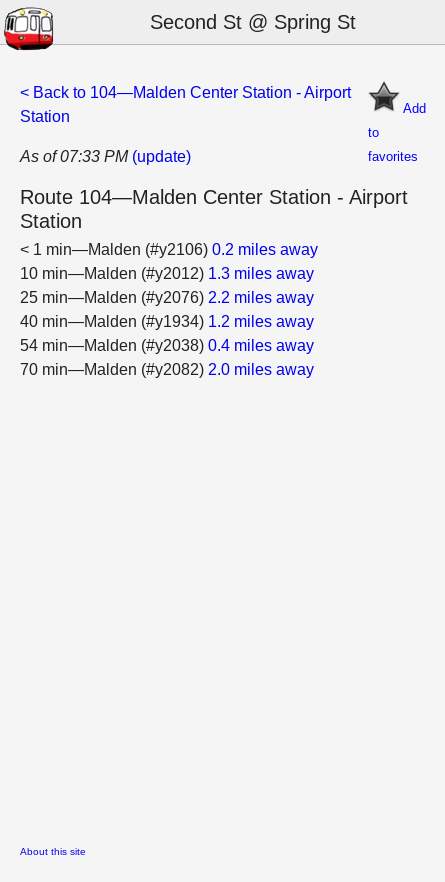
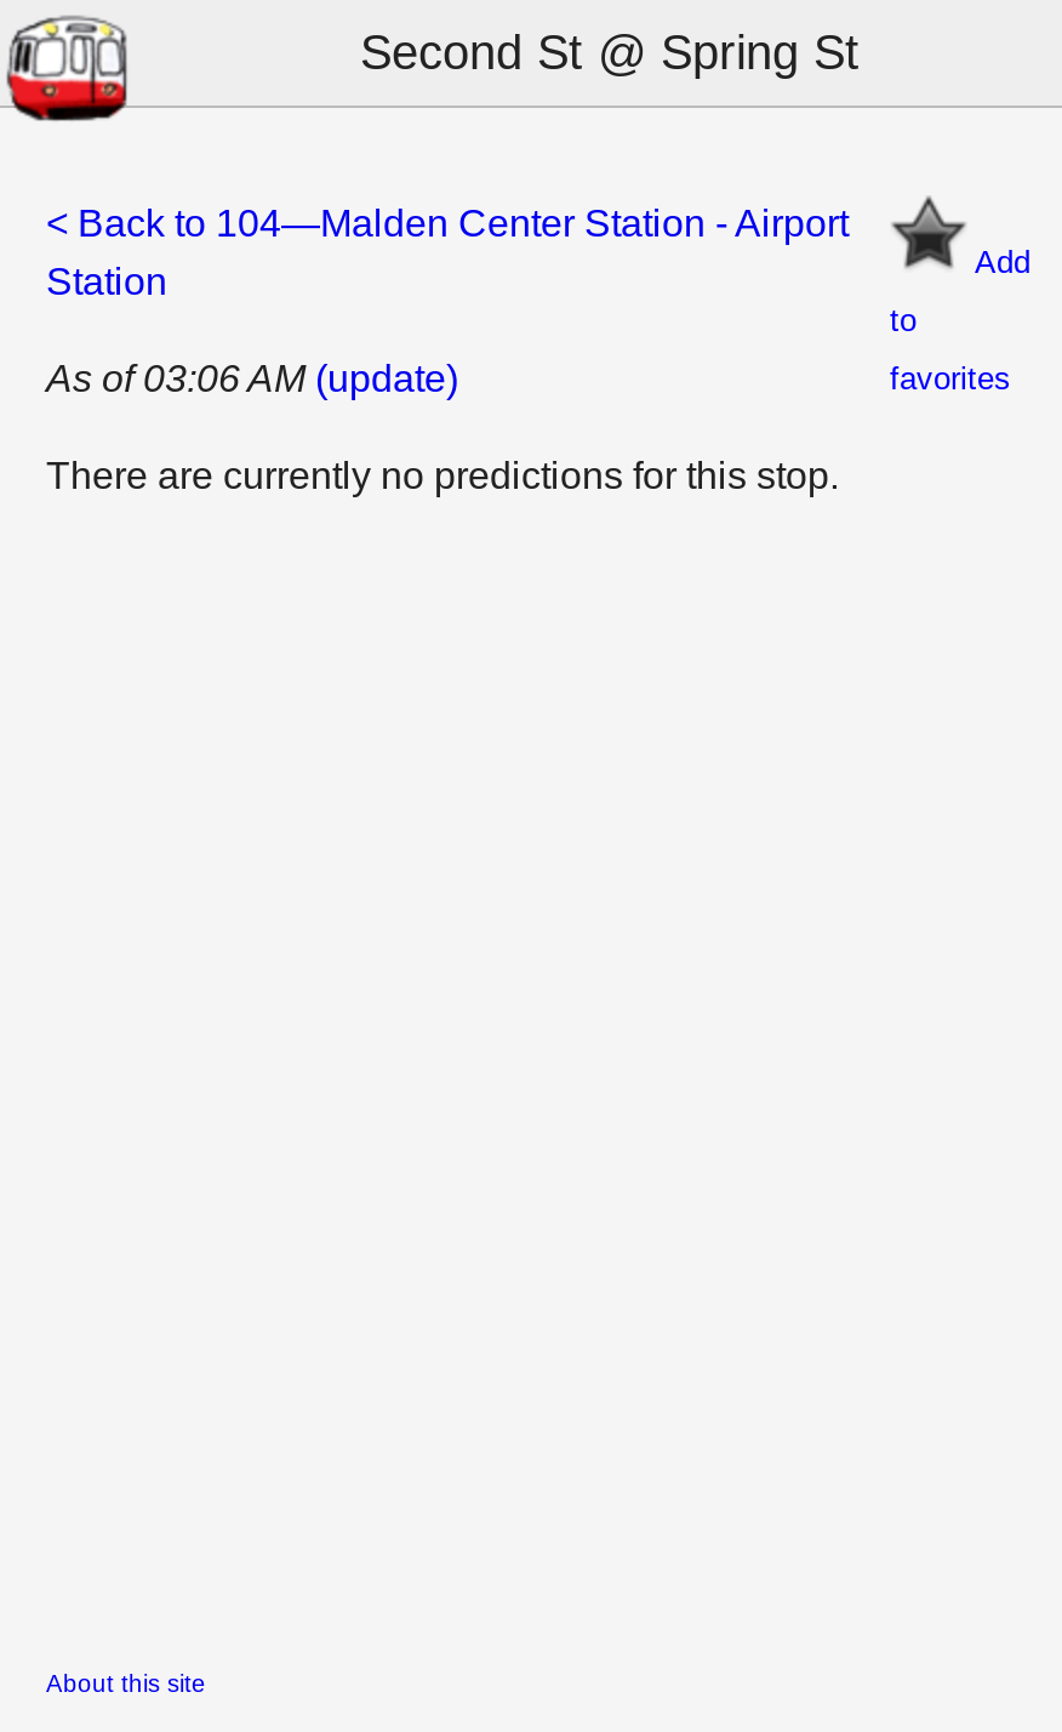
[20,148,191,165] As of 07:33 PM (update) -> [46,358,458,399] As of 03:06 AM (update)
[20,186,408,378] Route 104—Malden Center Station - Airport | Station | < 1 min—Malden (#y2106) 0.2 miles away | 10 min—Malden (#y2012) 1.3 miles away | 25 min—Malden (#y2076) 2.2 miles away | 40 min—Malden (#y1934) 1.2 miles away | 54 min—Malden (#y2038) 0.4 miles away | 70 min—Malden (#y2082) 2.0 miles away -> [46,455,839,496] There are currently no predictions for this stop.

